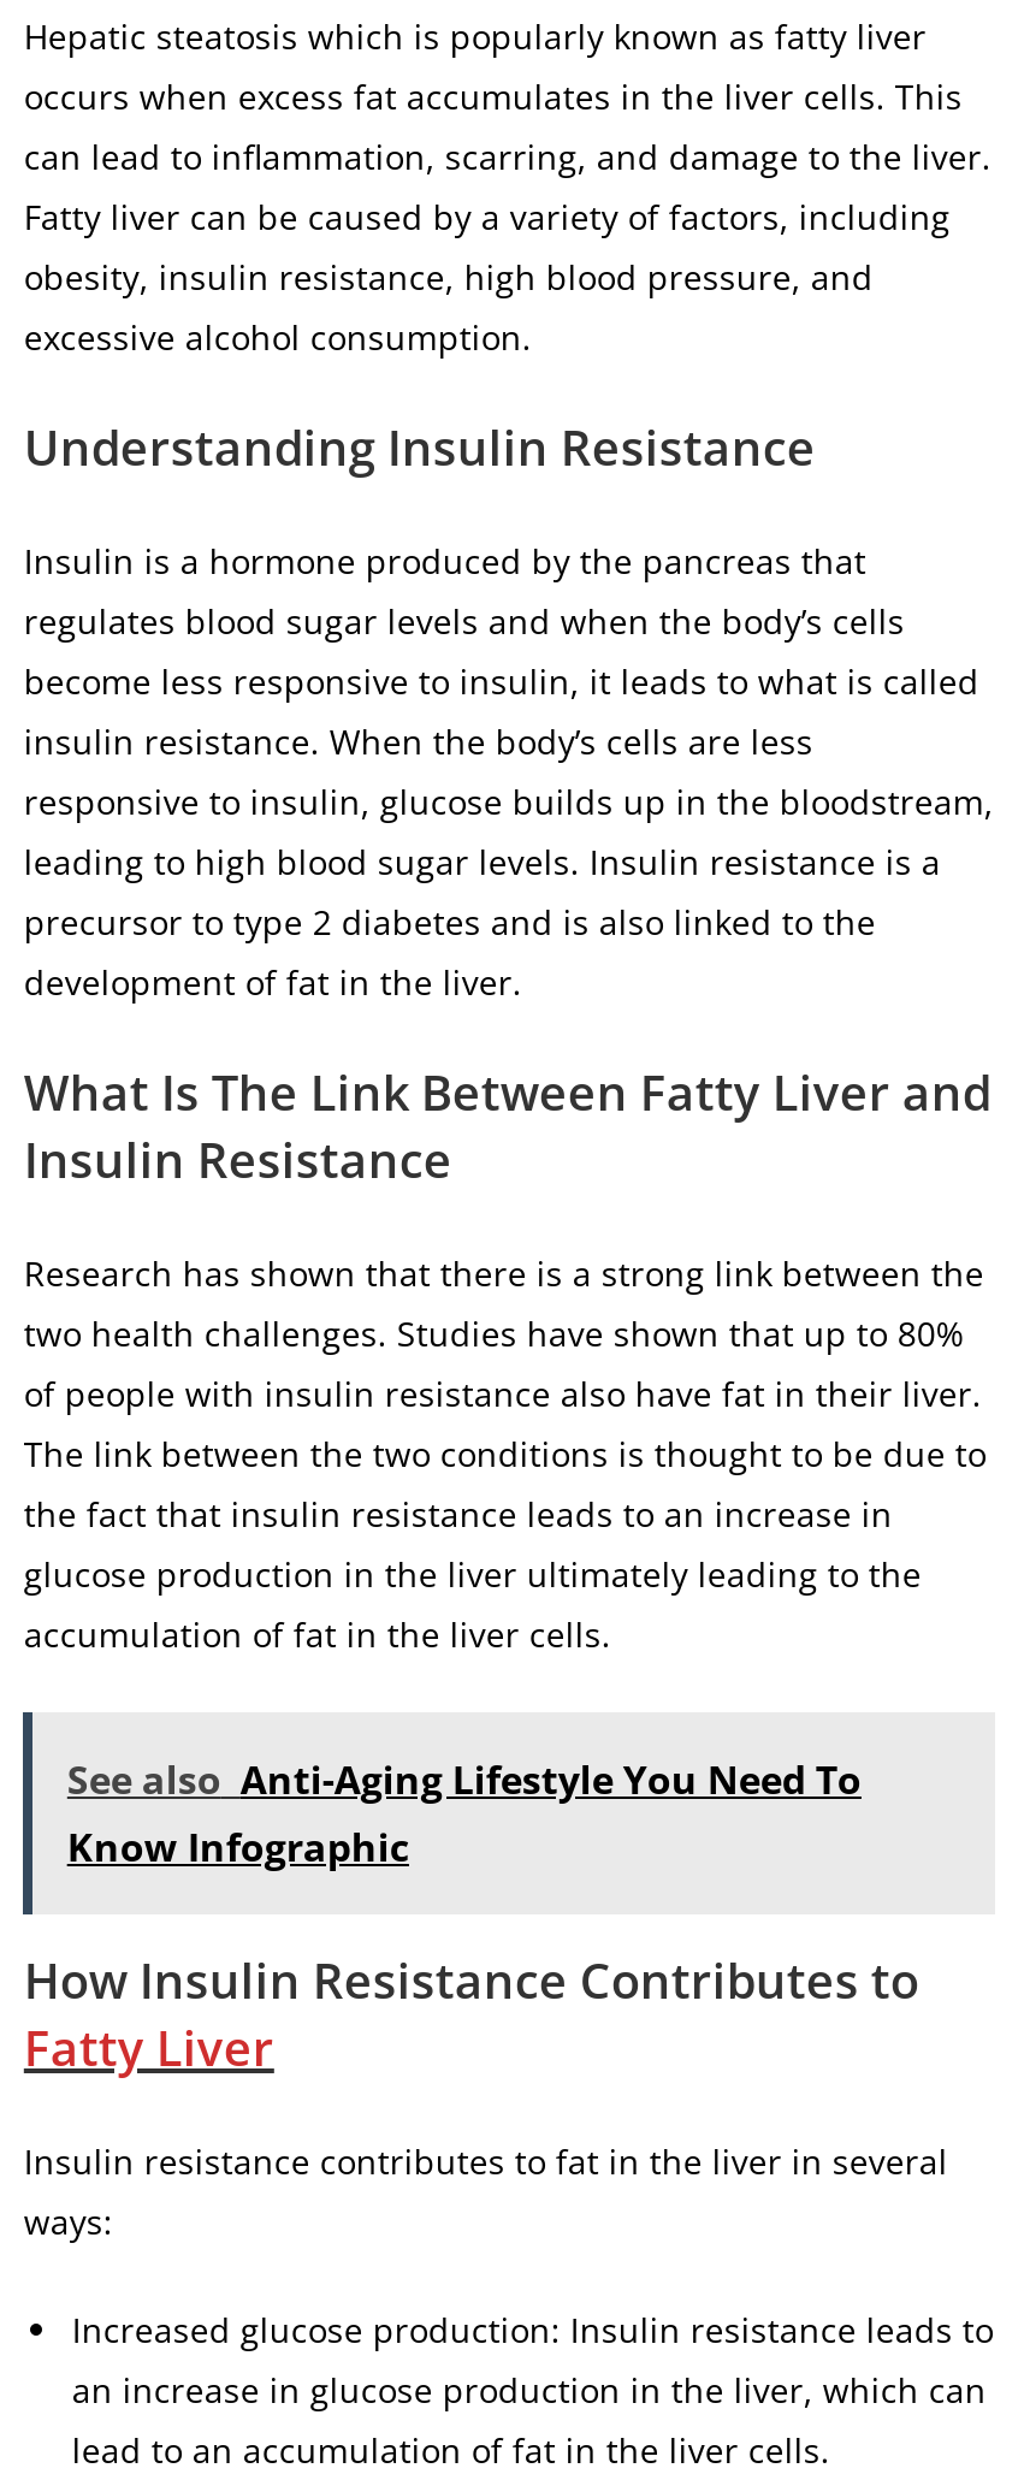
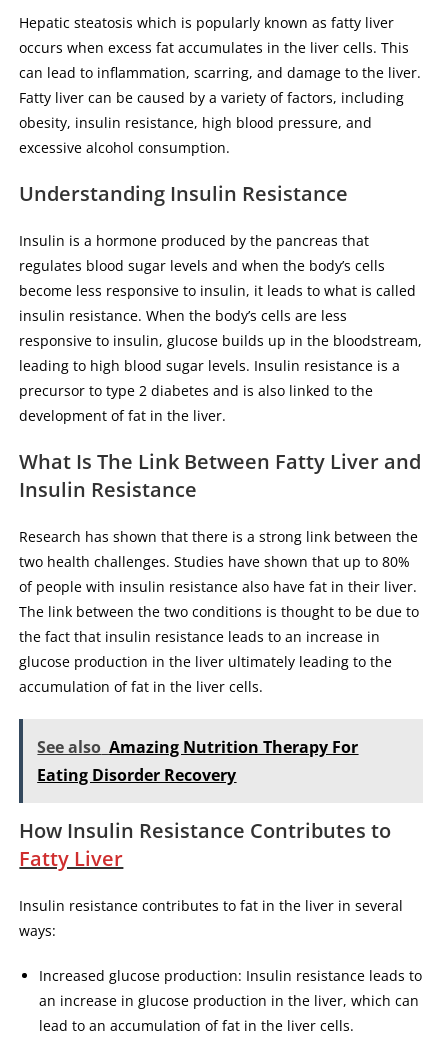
[67,1754,861,1874] See also Anti-Aging Lifestyle You Need To | Know Infographic -> [37,736,358,786] See also Amazing Nutrition Therapy For | Eating Disorder Recovery

